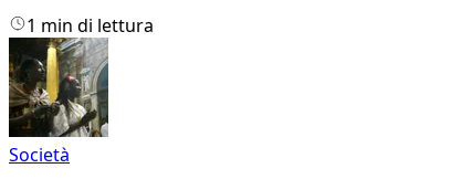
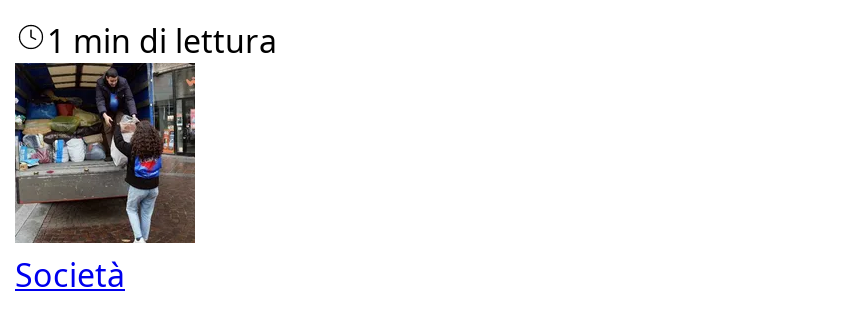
[8,36,108,138] [image] -> [13,60,195,244] [image]

